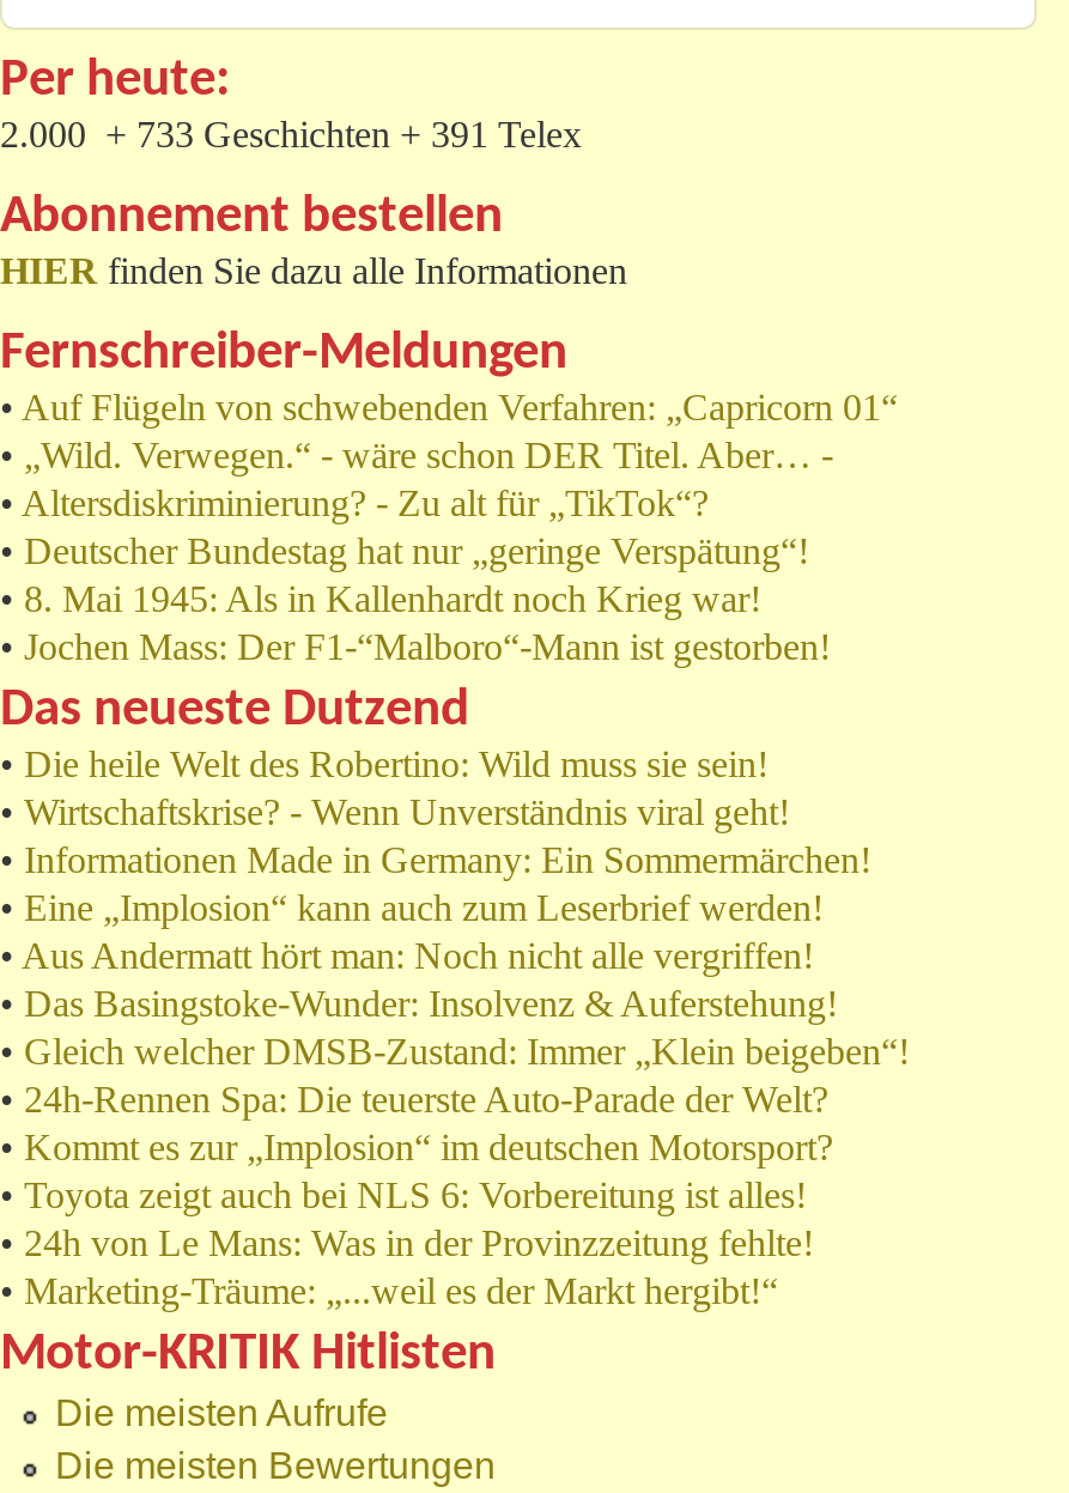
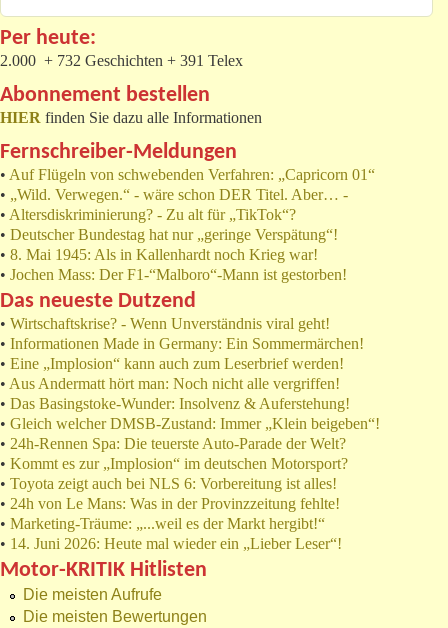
[0,113,582,153] 2.000 + 733 Geschichten + 391 Telex -> [0,52,243,69] 2.000 + 732 Geschichten + 391 Telex
[0,743,769,783] • Die heile Welt des Robertino: Wild muss sie sein! -> none
moved [0,790,910,1310] -> [0,315,380,532]: • Wirtschaftskrise? - Wenn Unverständnis viral geht! | • Informationen Made in Germany: Ein Sommermärchen! | • Eine „Implosion“ kann auch zum Leserbrief werden! | ... | • 24h von Le Mans: Was in der Provinzzeitung fehlte! | • Marketing-Träume: „...weil es der Markt hergibt!“
none -> [0,535,342,552] • 14. Juni 2026: Heute mal wieder ein „Lieber Leser“!

